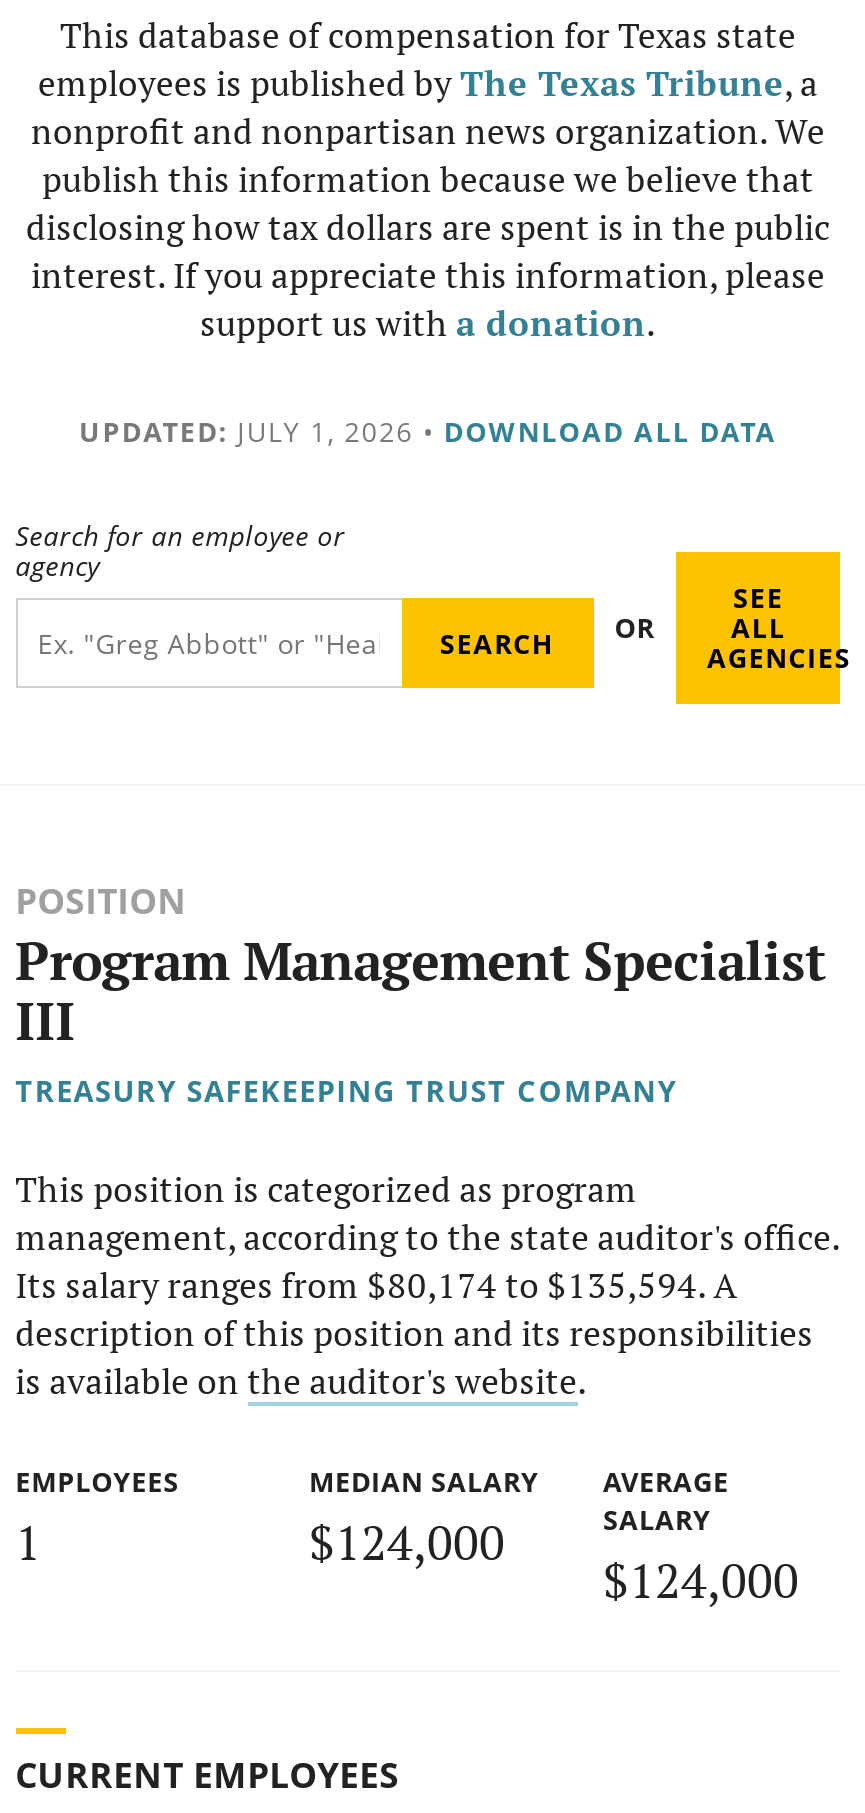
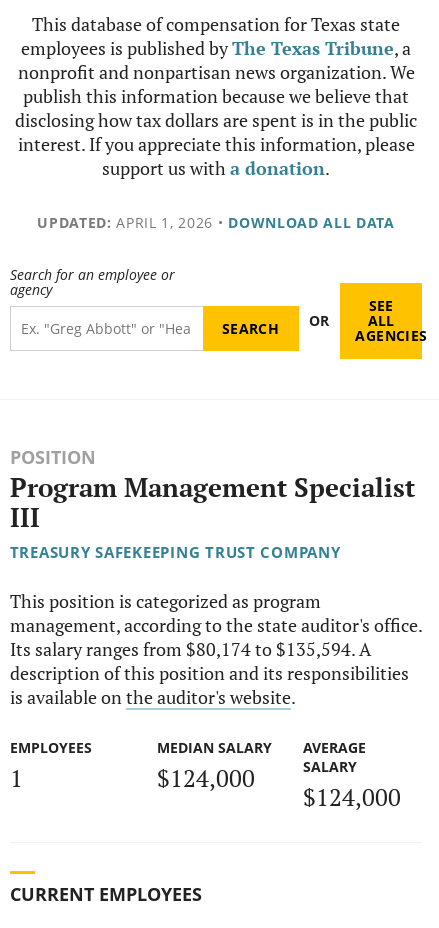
[79,412,777,450] UPDATED: JULY 1, 2026 • DOWNLOAD ALL DATA -> [37,213,395,232] UPDATED: APRIL 1, 2026 • DOWNLOAD ALL DATA

